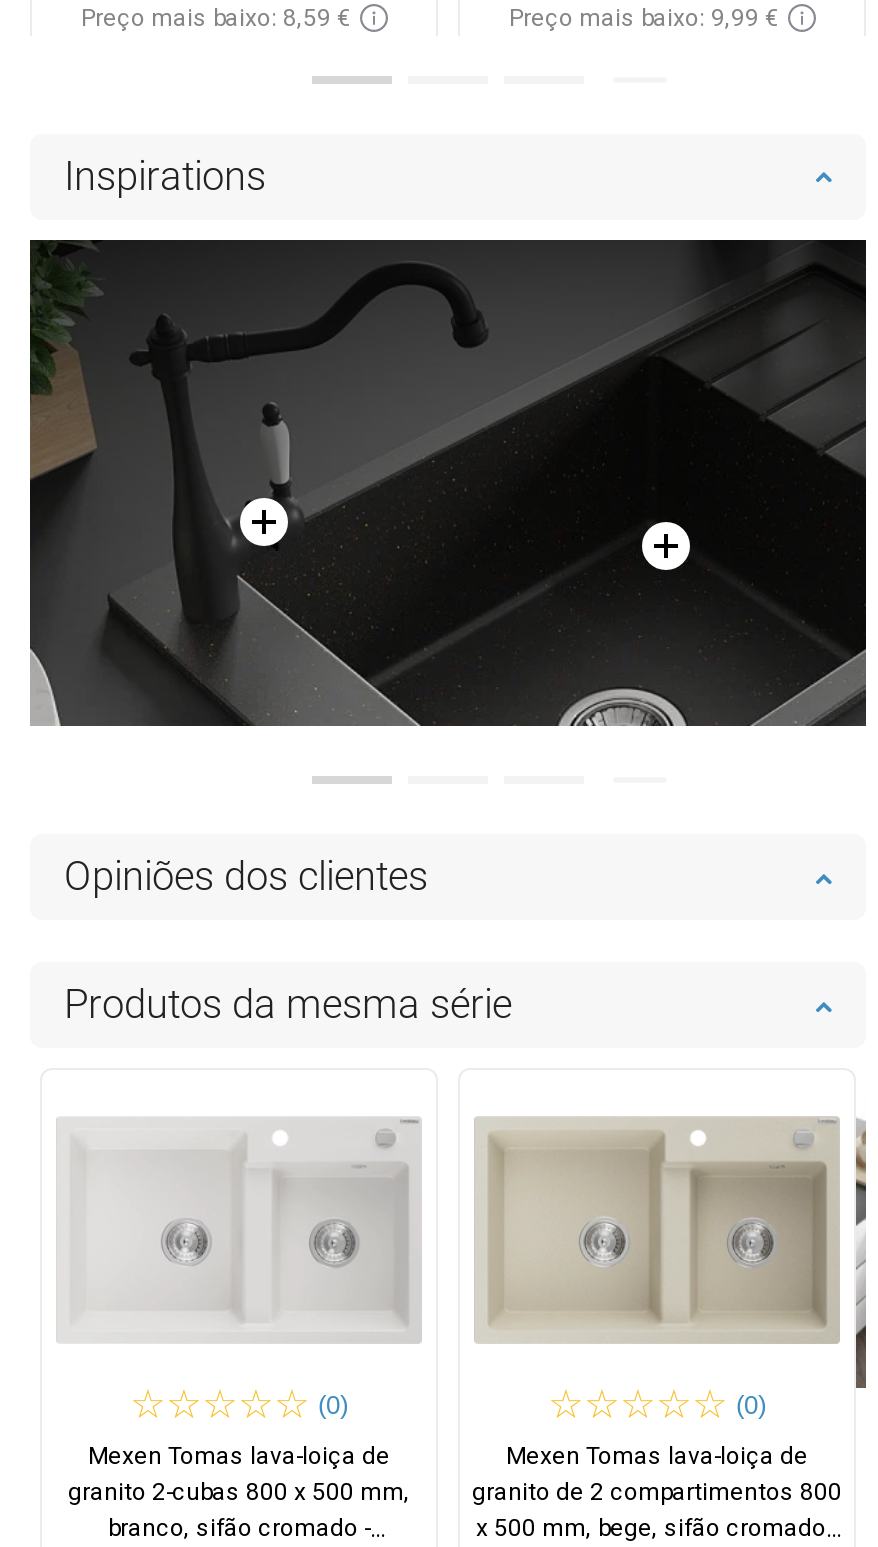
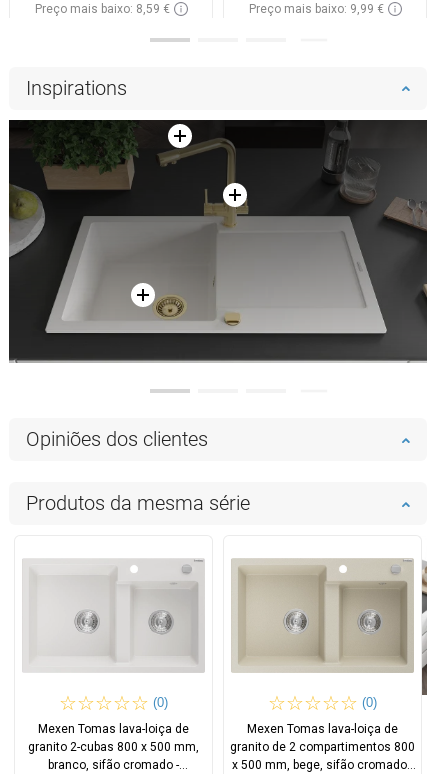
[30,240,868,728] [image] -> [9,122,428,363] [image]

